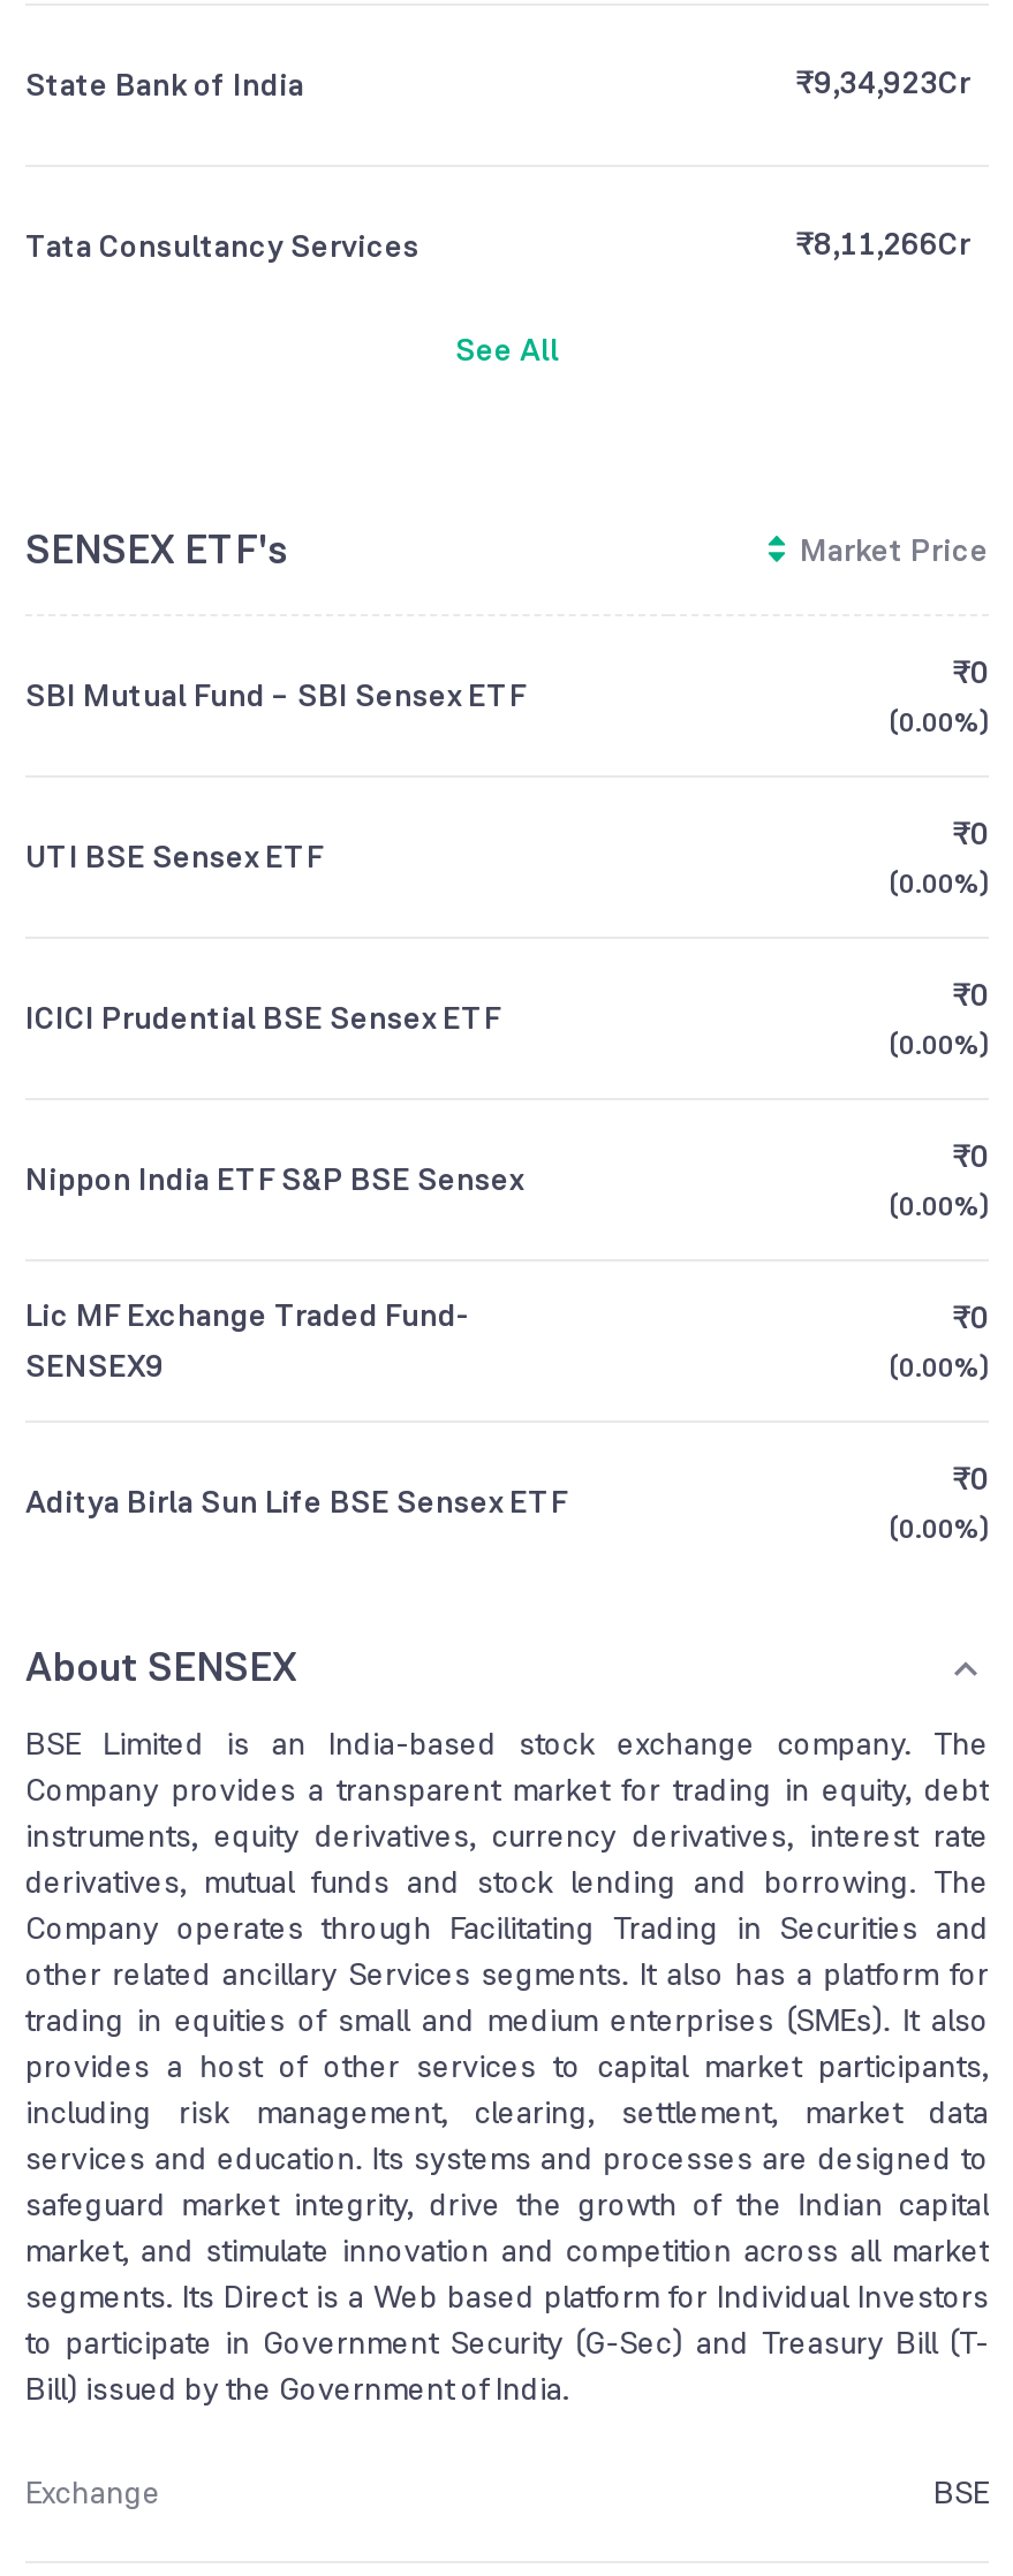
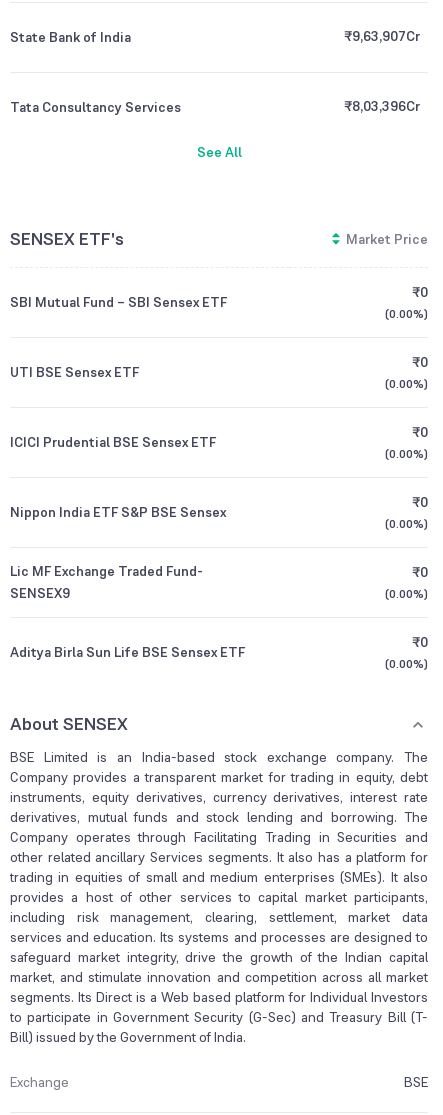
[795,61,970,103] ₹9,34,923Cr -> [344,27,420,45] ₹9,63,907Cr
[795,222,970,264] ₹8,11,266Cr -> [344,97,420,115] ₹8,03,396Cr

